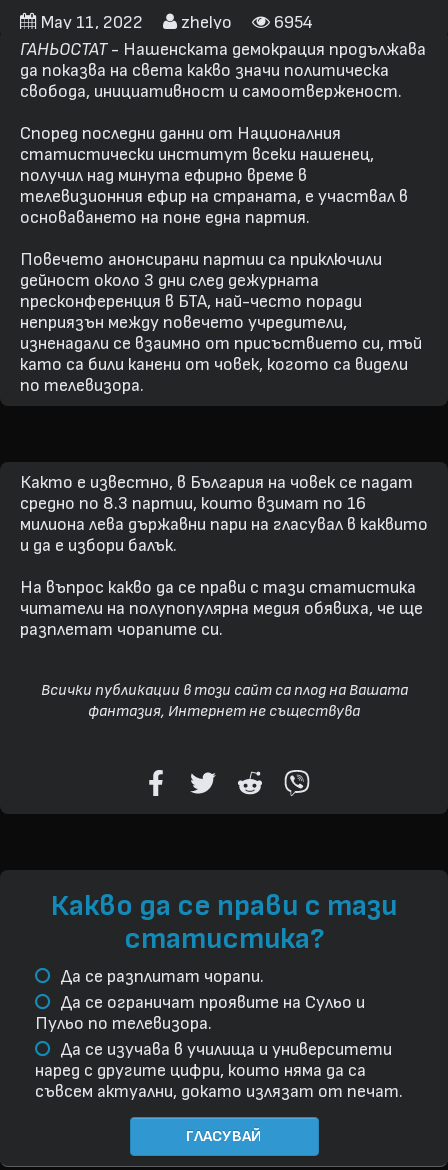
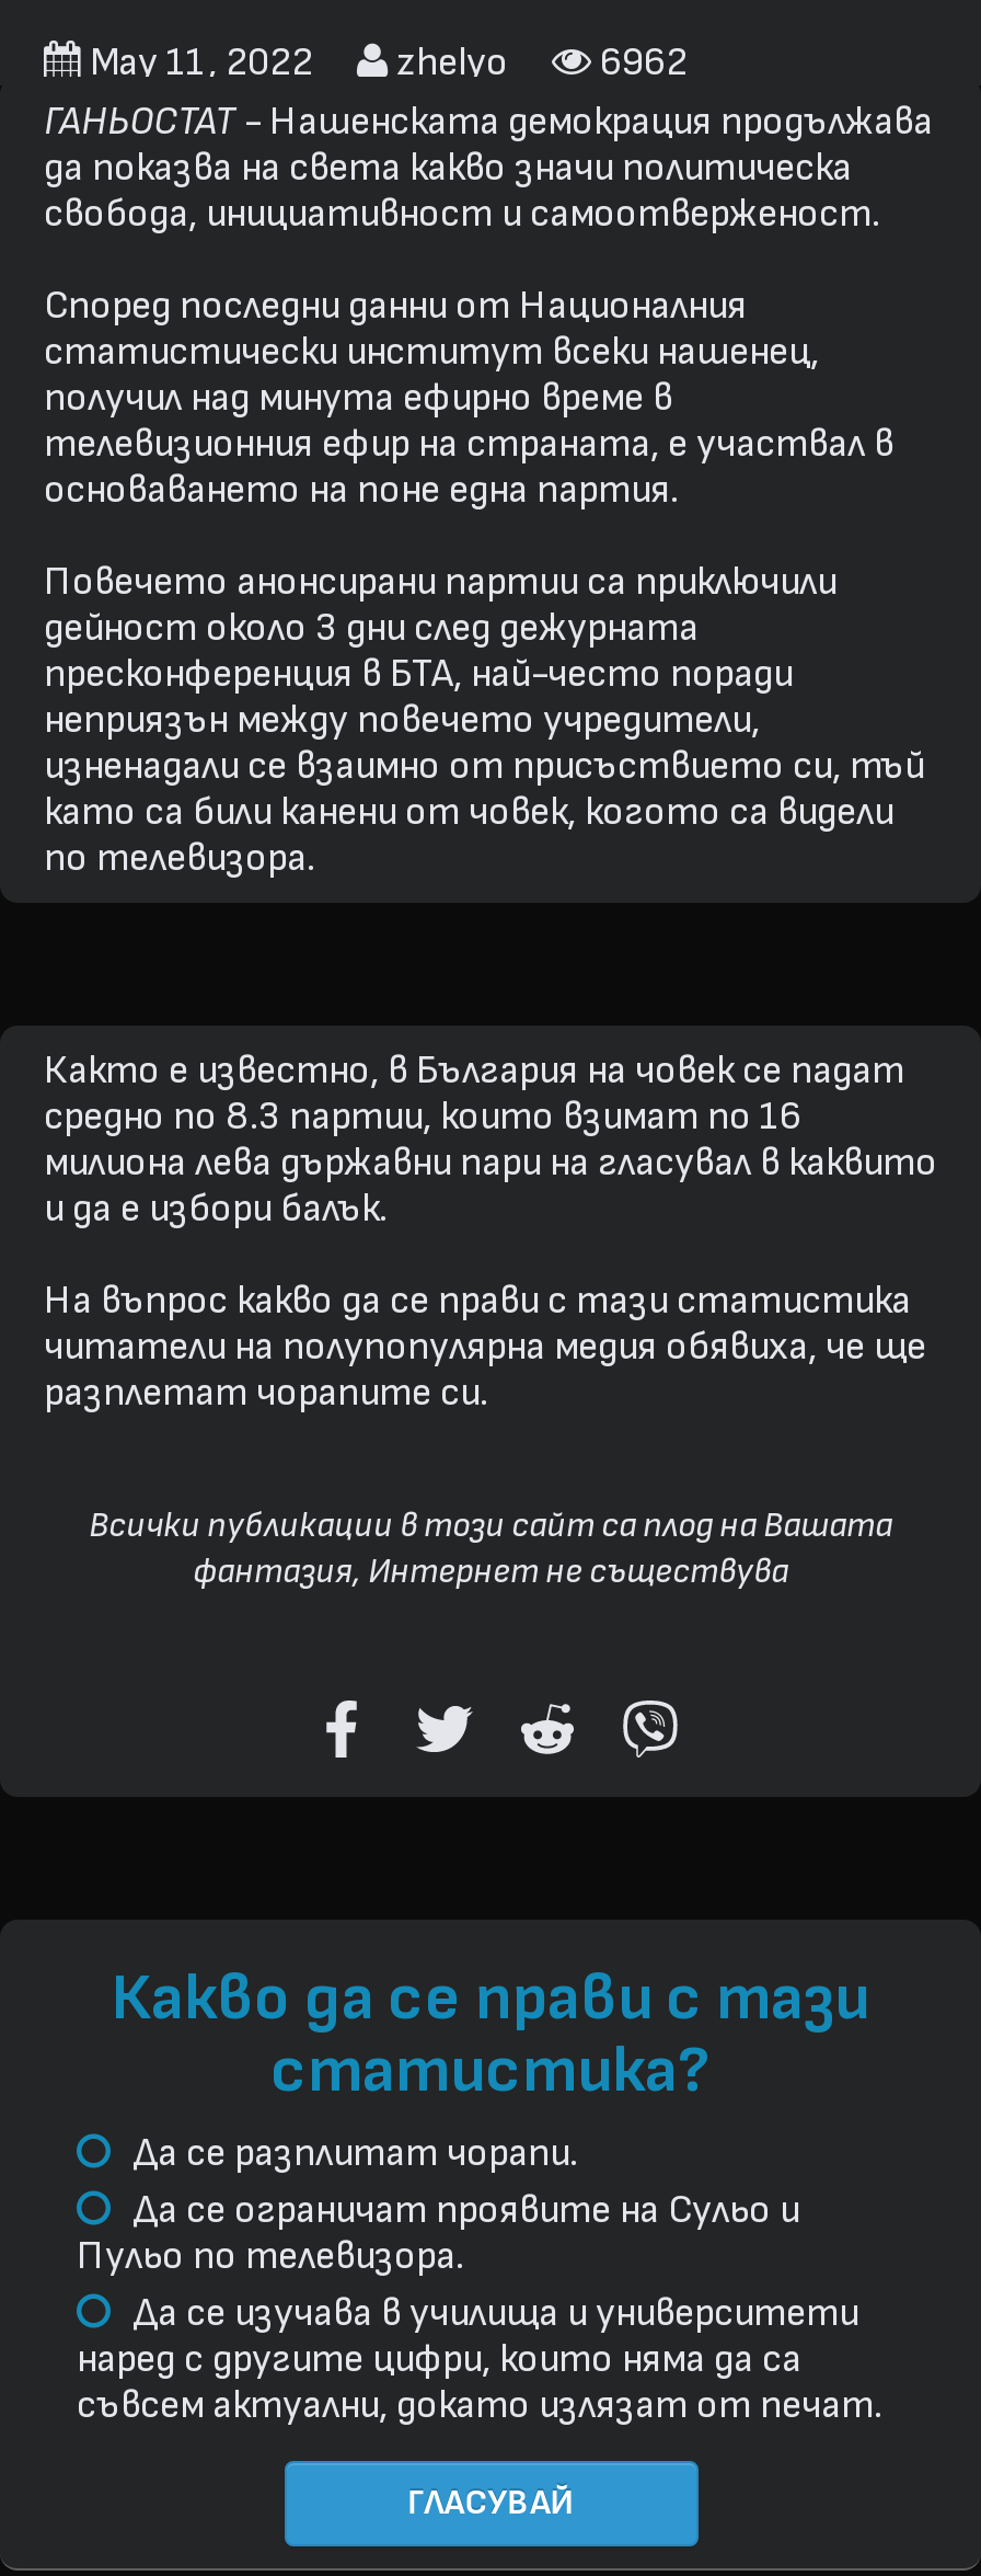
[37,12,313,33] May 11, 2022 zhelyo 6954 -> [81,39,688,85] May 11, 2022 zhelyo 6962

